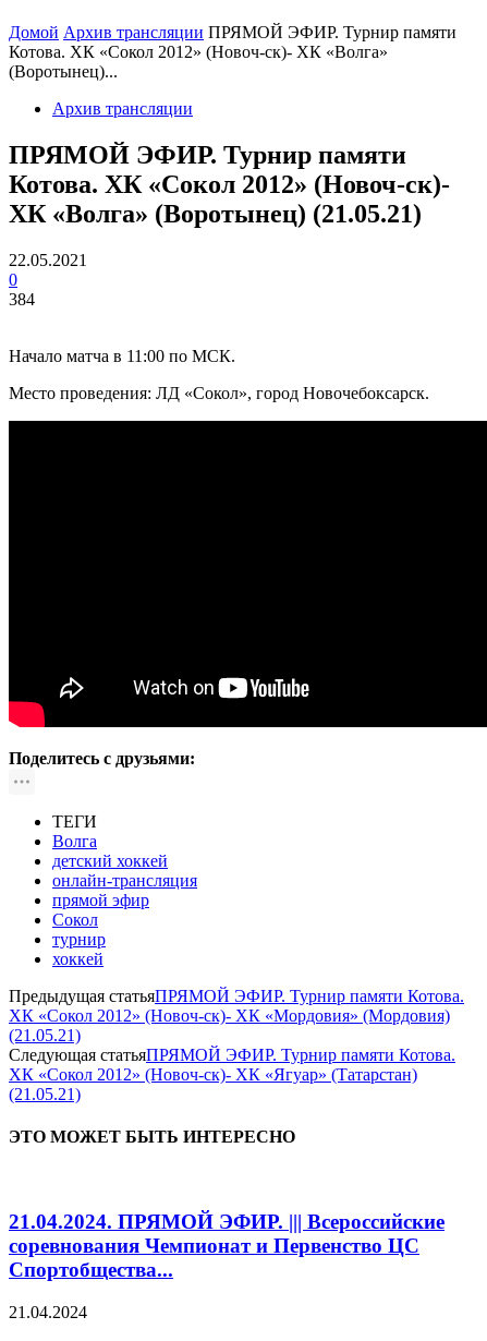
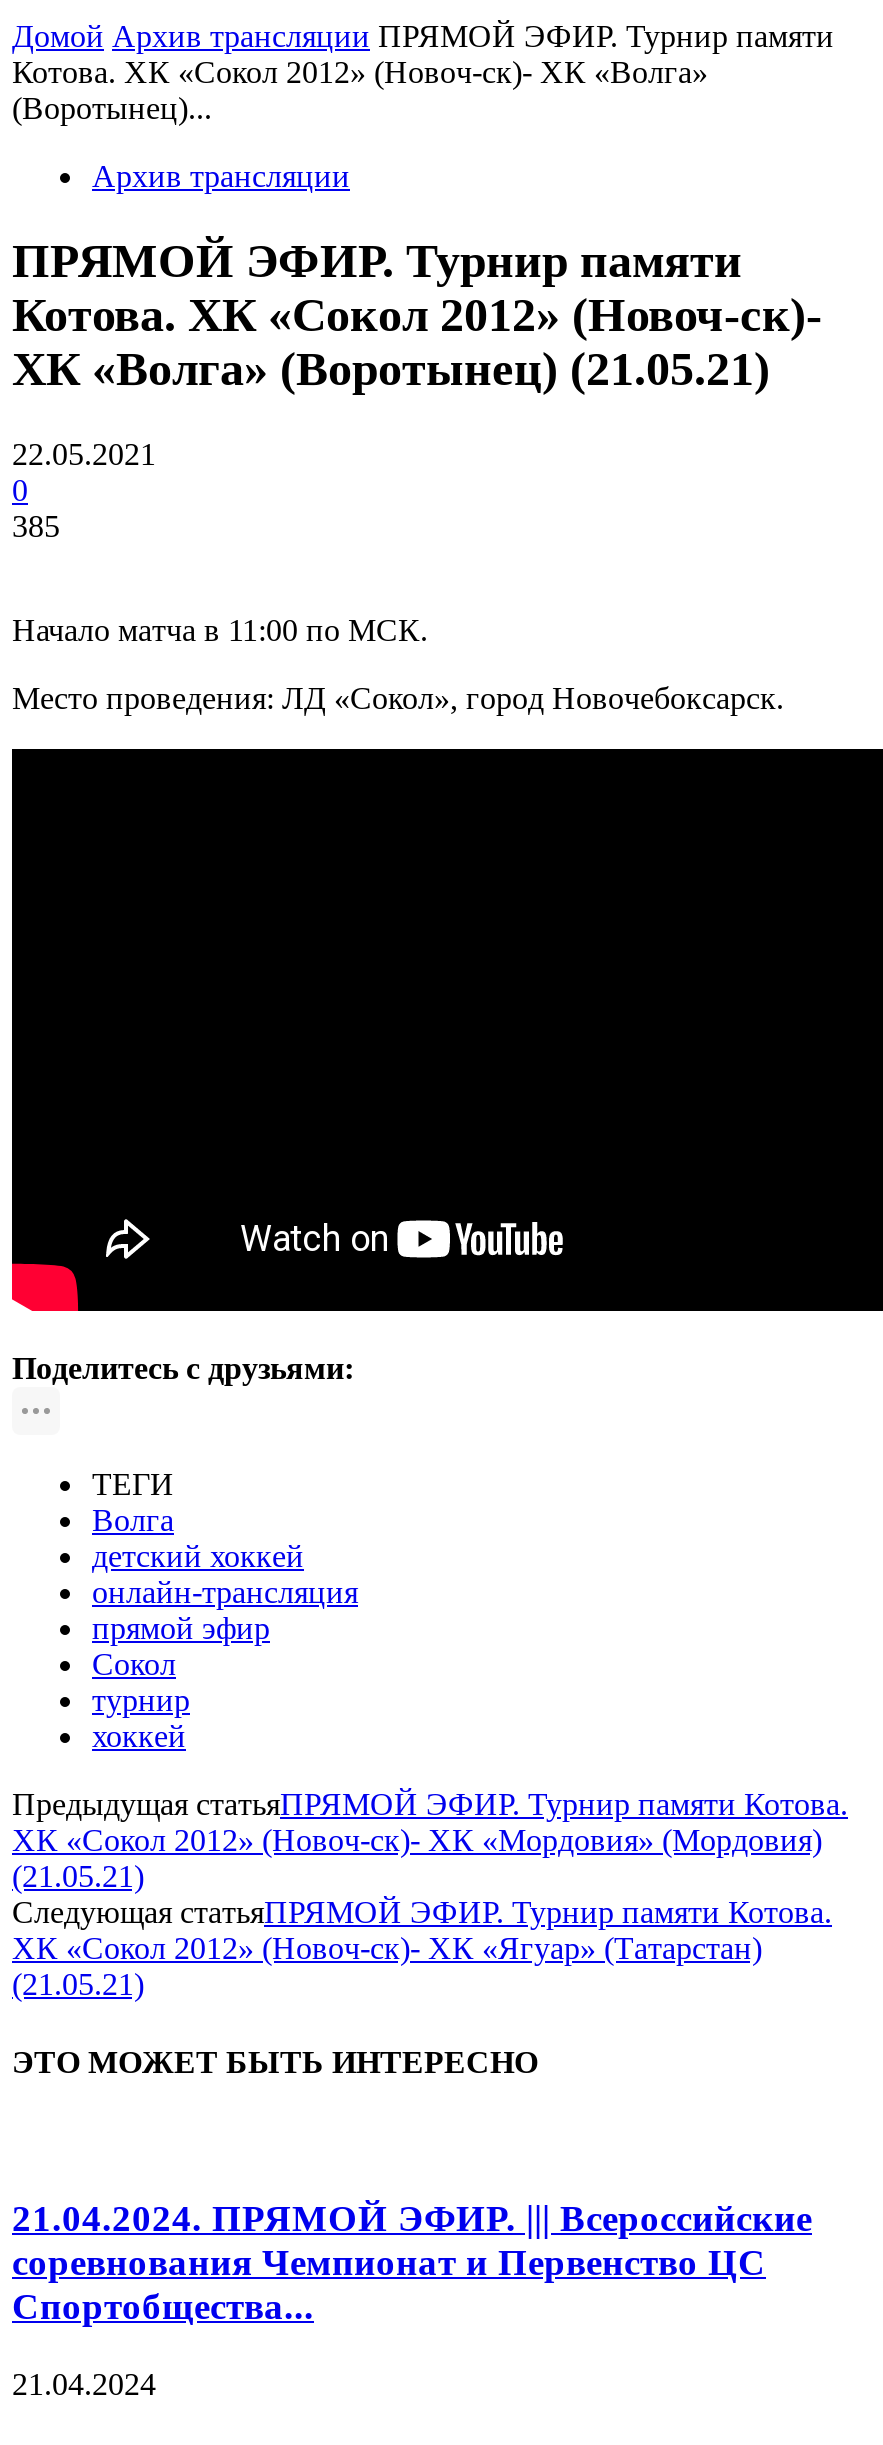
[9,290,35,308] 384 -> [12,509,60,543] 385

